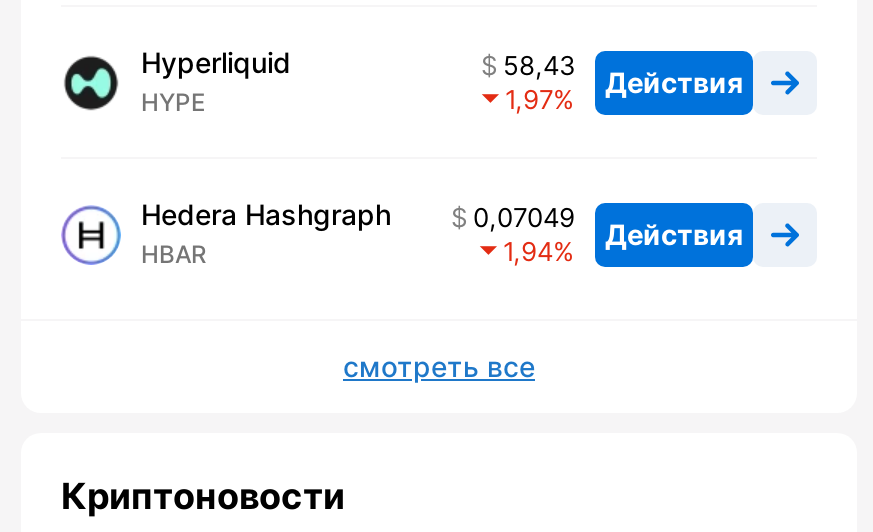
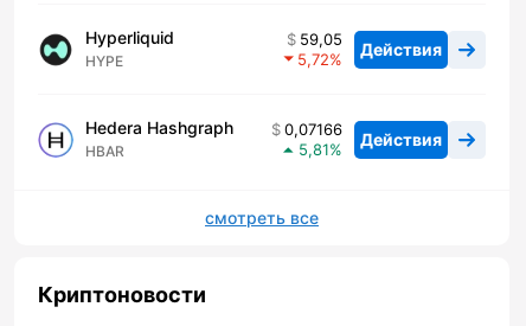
[503,50,743,99] 58,43 Действия -> [300,30,442,59] 59,05 Действия
[505,84,553,116] 1,97 -> [297,50,329,69] 5,72
[473,202,743,251] 0,07049 Действия -> [284,120,442,149] 0,07166 Действия
[503,236,553,268] 1,94 -> [299,140,329,159] 5,81

